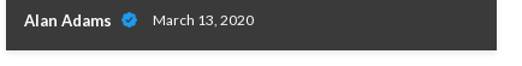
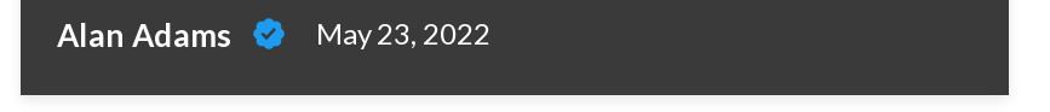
[153,11,254,29] March 13, 2020 -> [316,16,490,52] May 23, 2022

